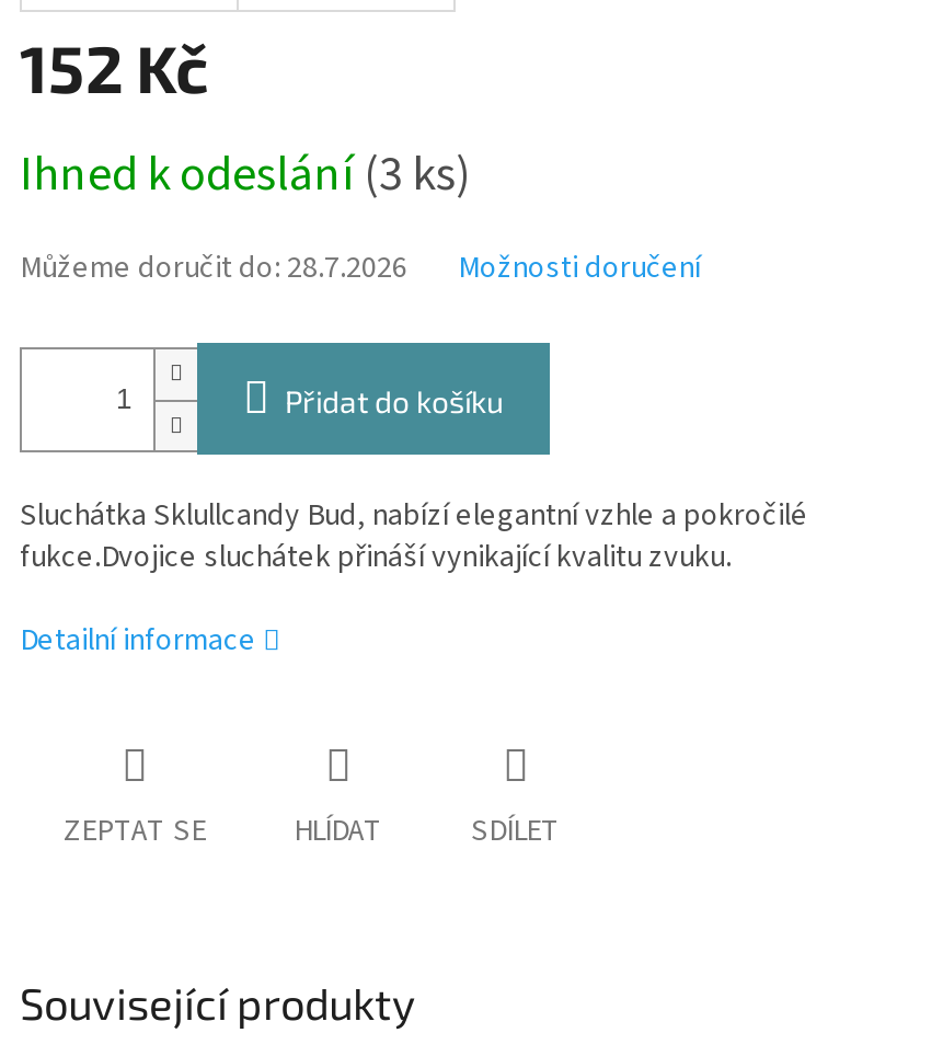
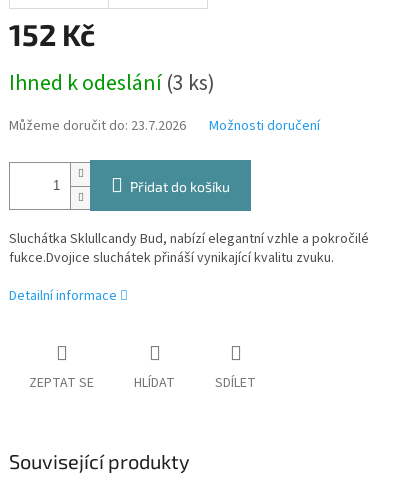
[20,247,407,291] Můžeme doručit do: 28.7.2026 -> [9,116,186,136] Můžeme doručit do: 23.7.2026

